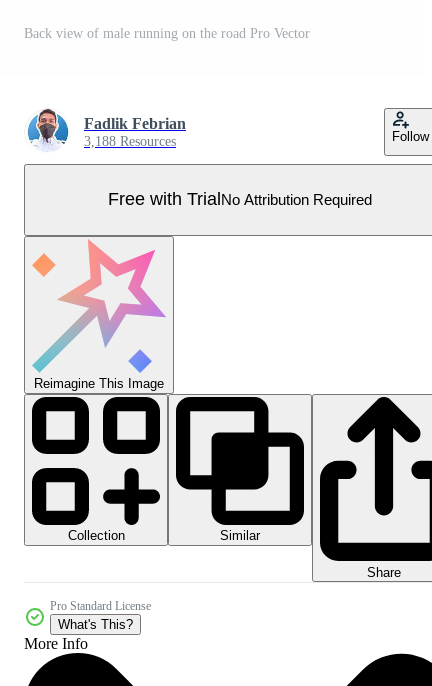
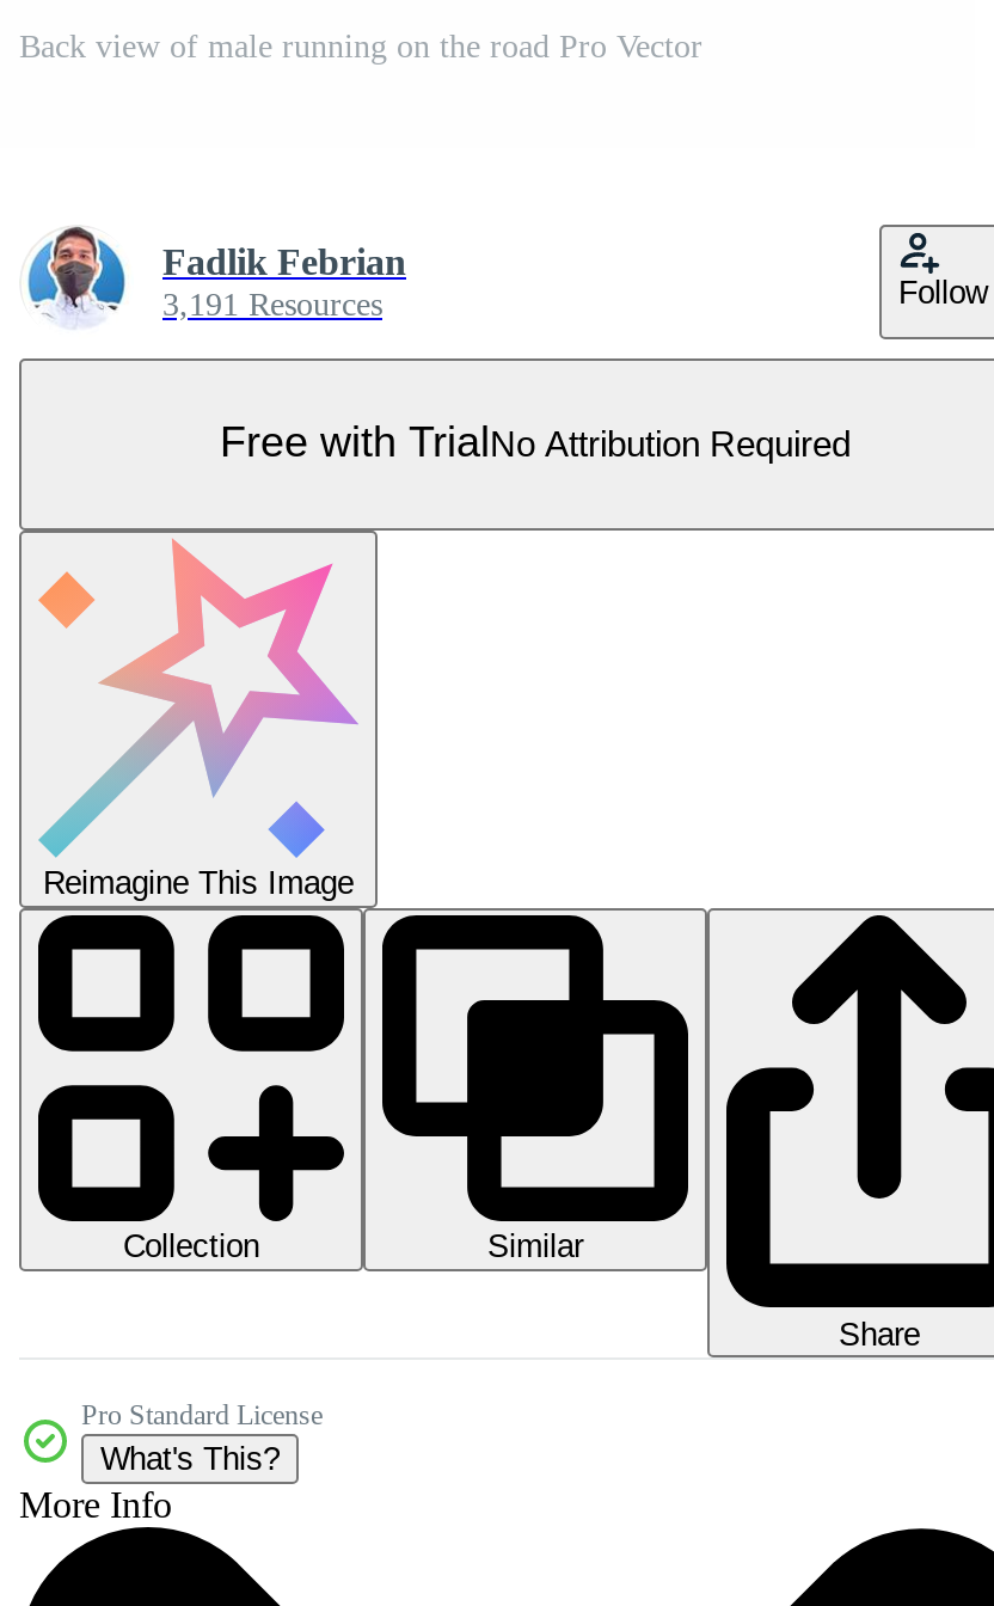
[84,134,176,149] 3,188 Resources -> [162,286,382,322] 3,191 Resources

